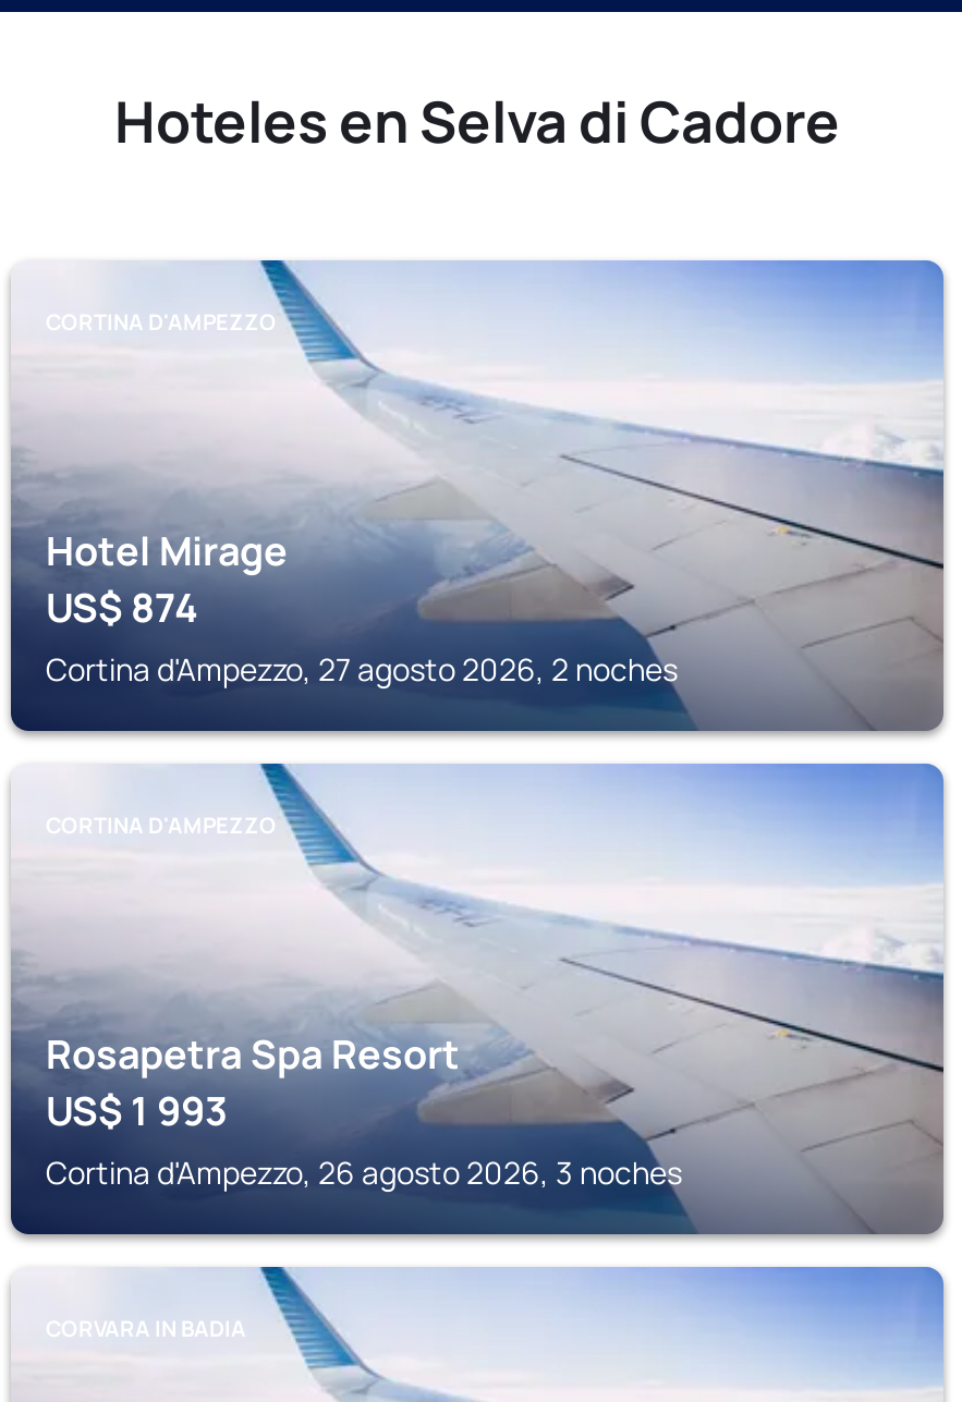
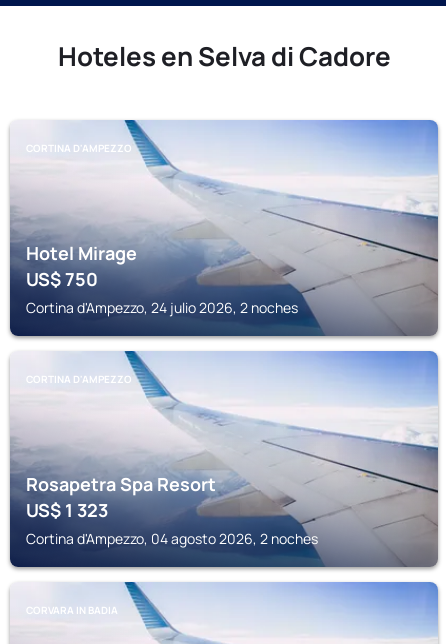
[46,581,198,633] US$ 874 -> [26,267,98,291] US$ 750
[46,648,678,690] Cortina d'Ampezzo, 27 agosto 2026, 2 noches -> [26,298,298,317] Cortina d'Ampezzo, 24 julio 2026, 2 noches
[46,1084,227,1136] US$ 1 993 -> [26,498,108,522] US$ 1 323
[46,1151,682,1193] Cortina d'Ampezzo, 26 agosto 2026, 3 noches -> [26,529,318,548] Cortina d'Ampezzo, 04 agosto 2026, 2 noches

